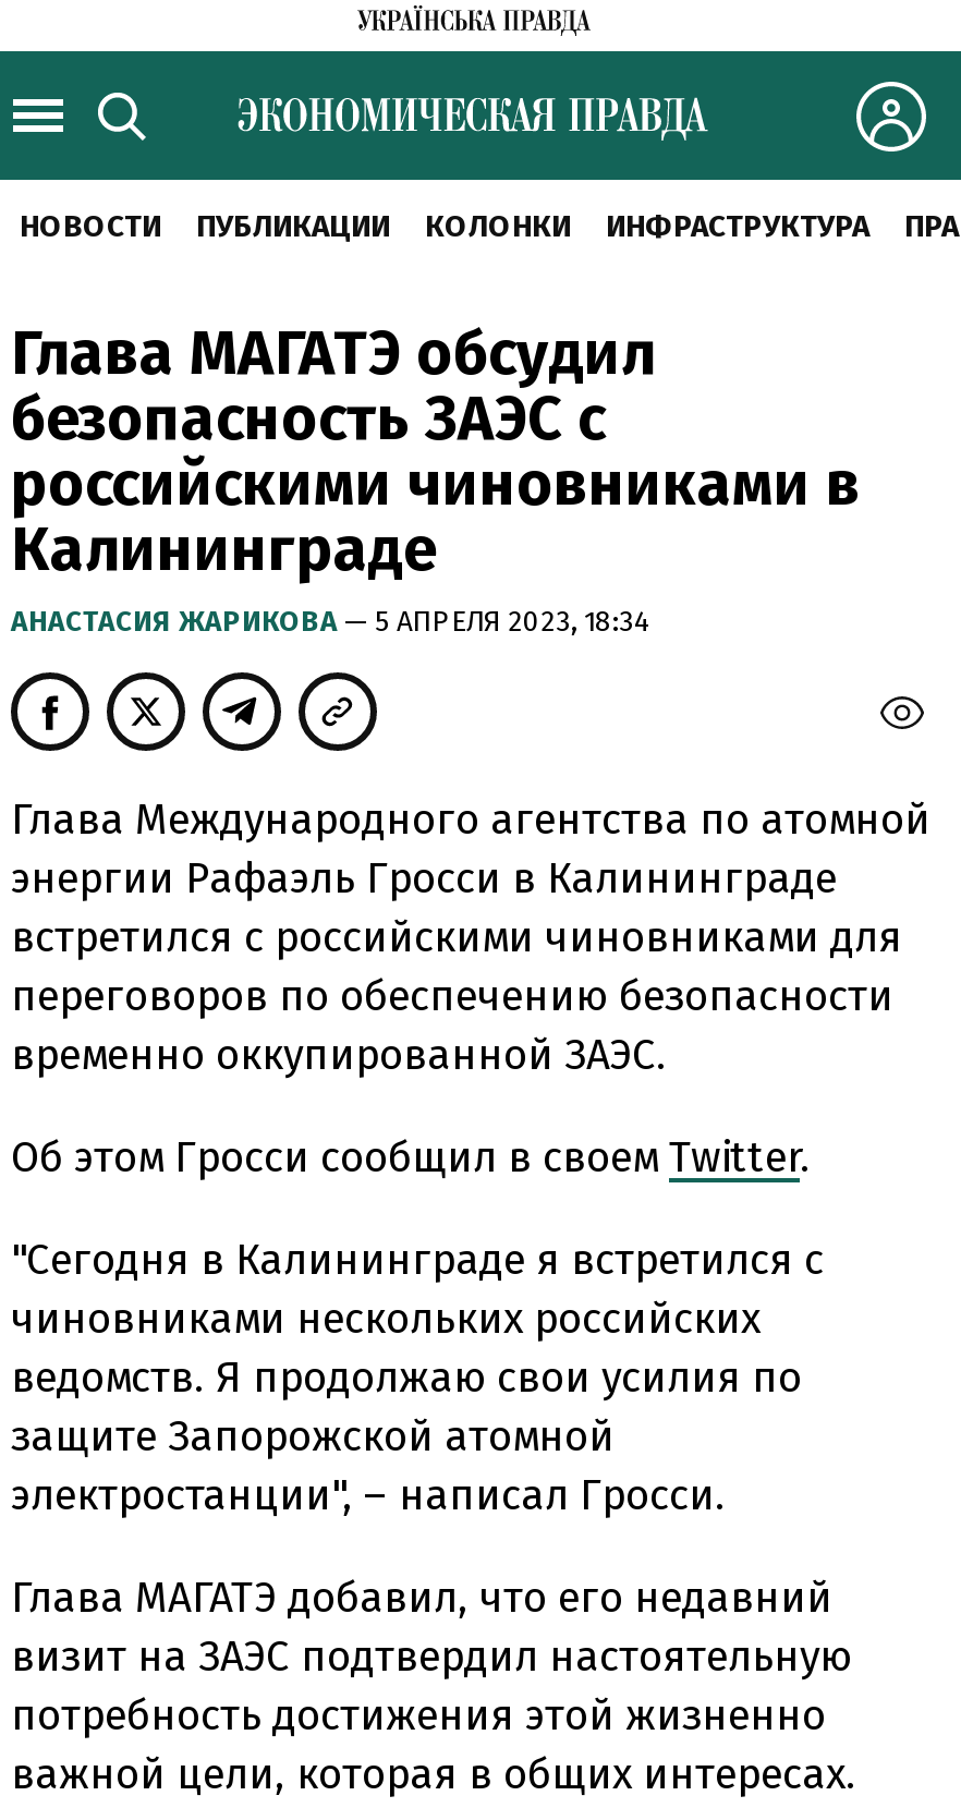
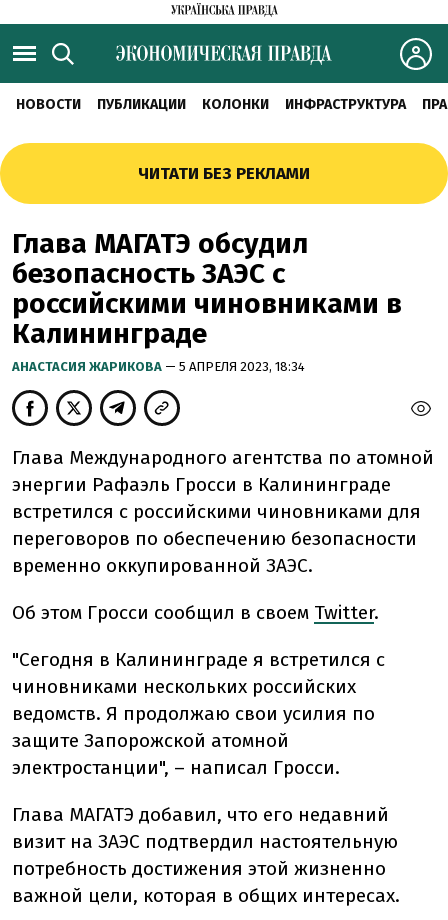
none -> [138,163,310,184] ЧИТАТИ БЕЗ РЕКЛАМИ

